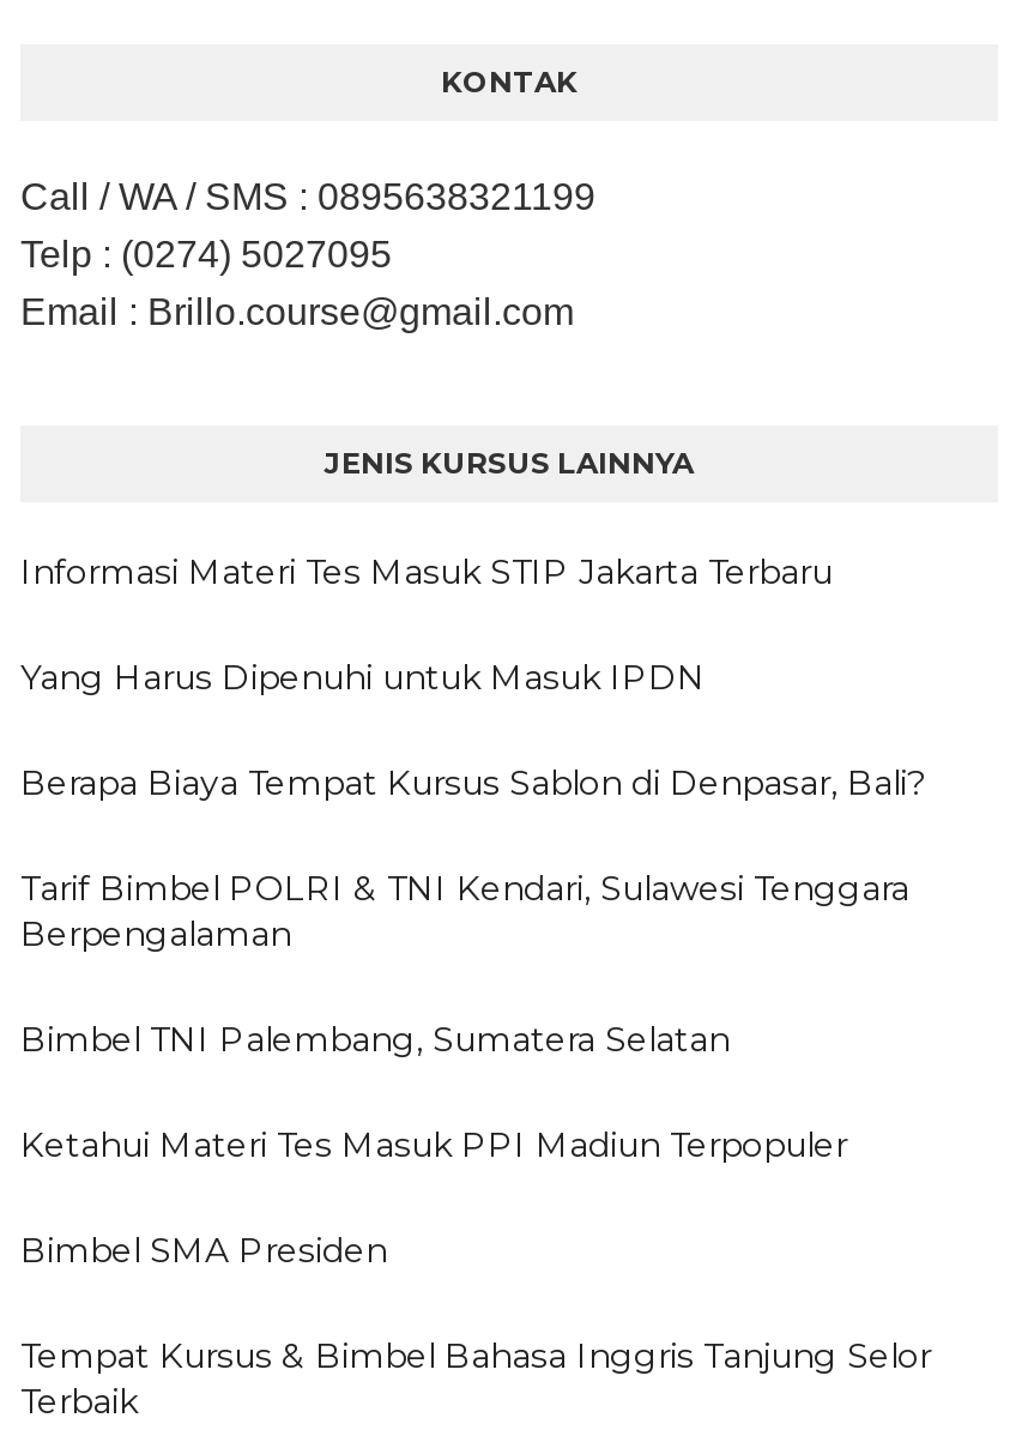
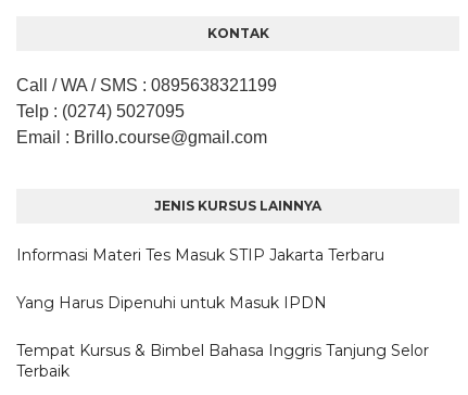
[20,761,926,1272] Berapa Biaya Tempat Kursus Sablon di Denpasar, Bali? | Tarif Bimbel POLRI & TNI Kendari, Sulawesi Tenggara | Berpengalaman | Bimbel TNI Palembang, Sumatera Selatan | Ketahui Materi Tes Masuk PPI Madiun Terpopuler | Bimbel SMA Presiden -> none

